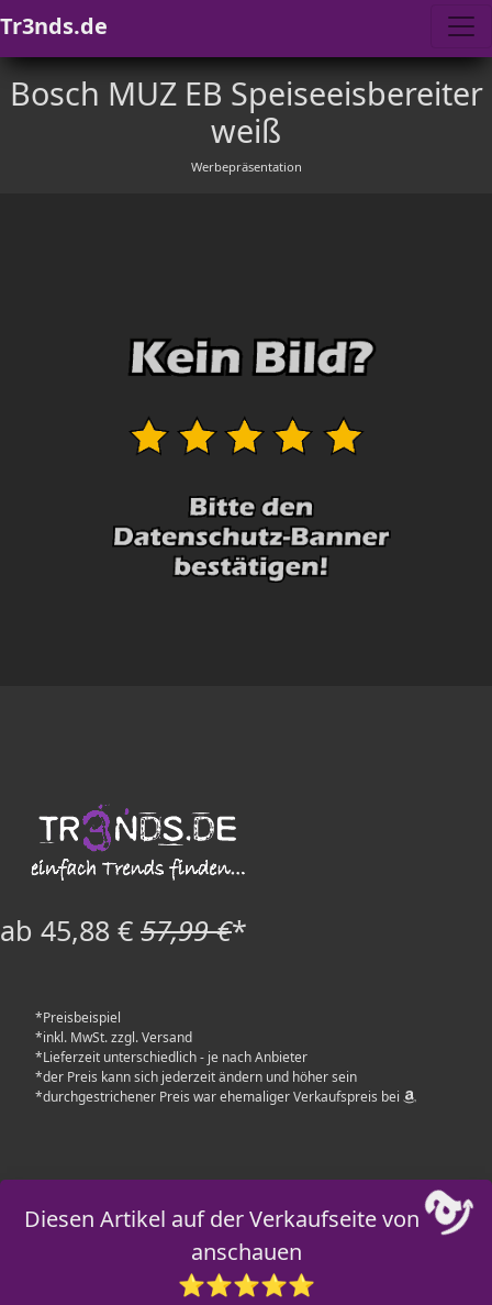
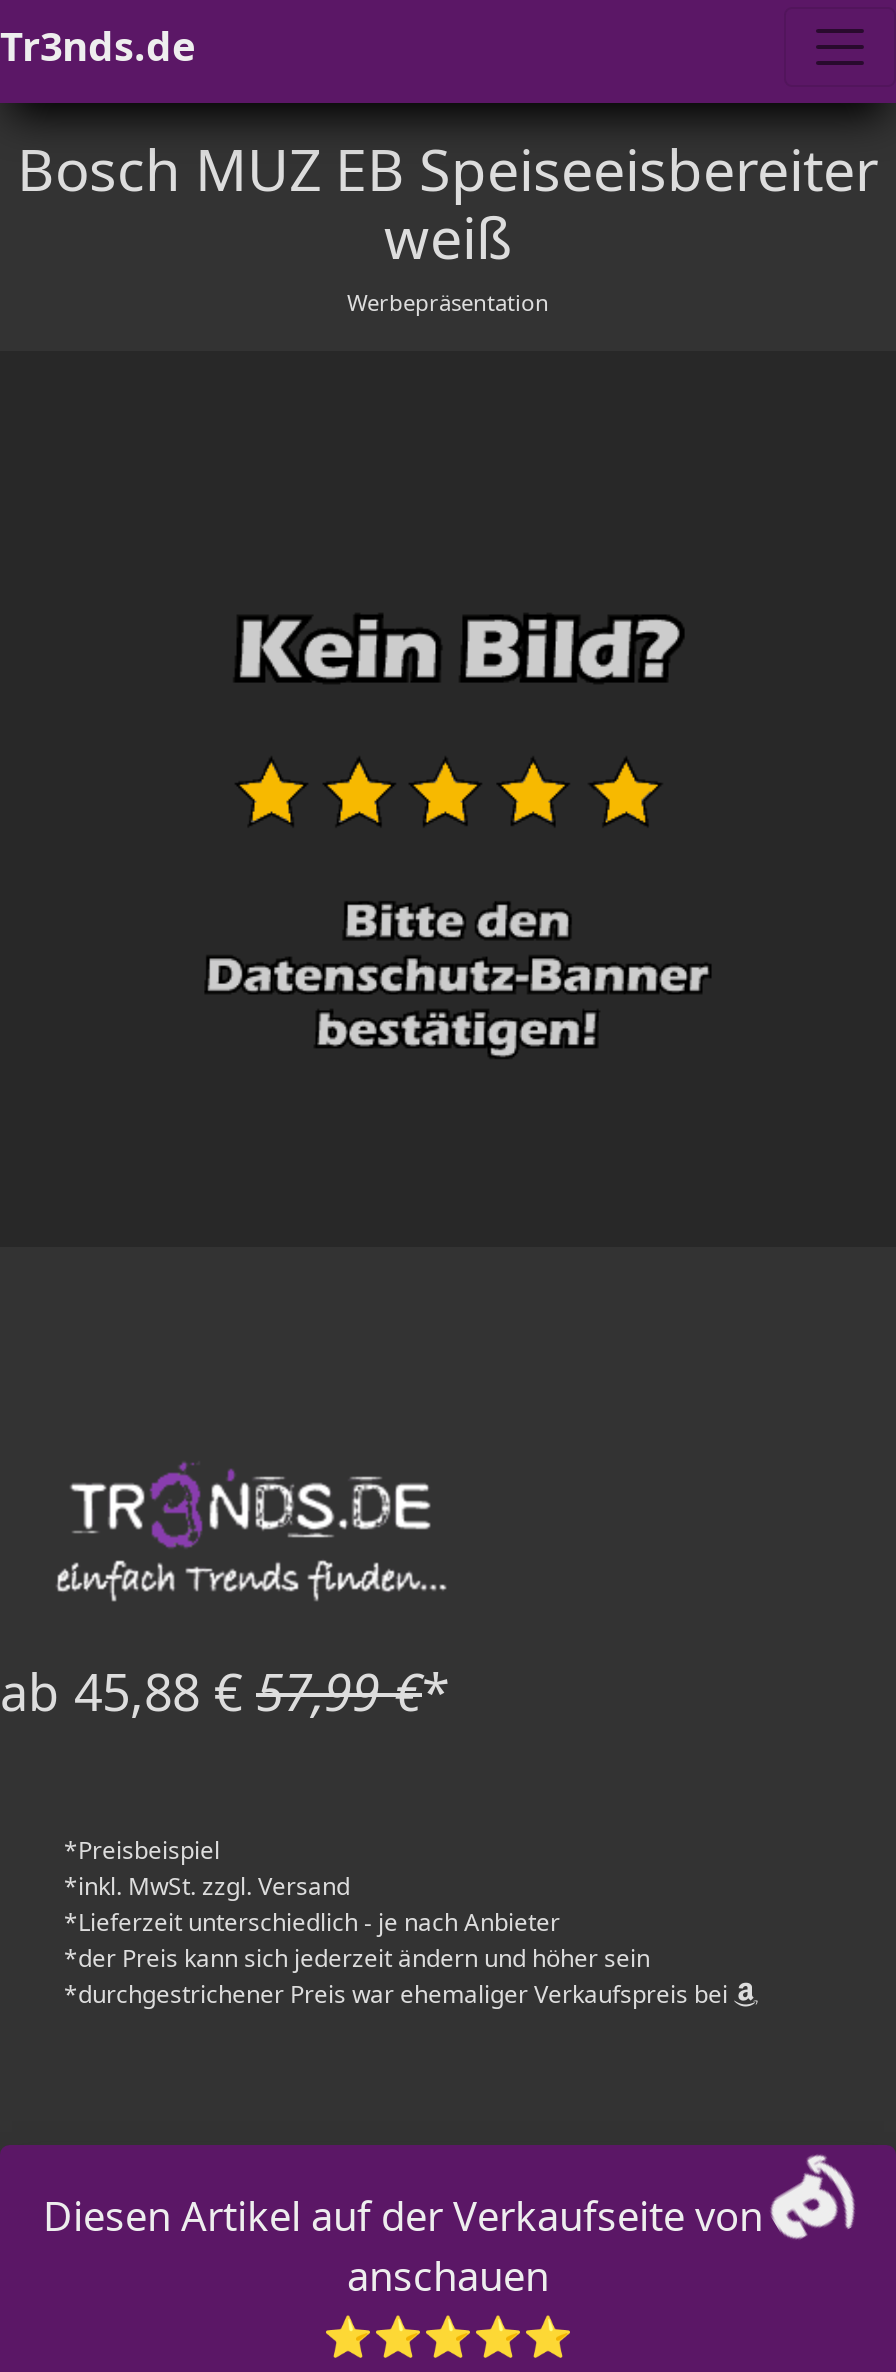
[424,1185,474,1236] [image] -> [776,2153,862,2245] [image]

